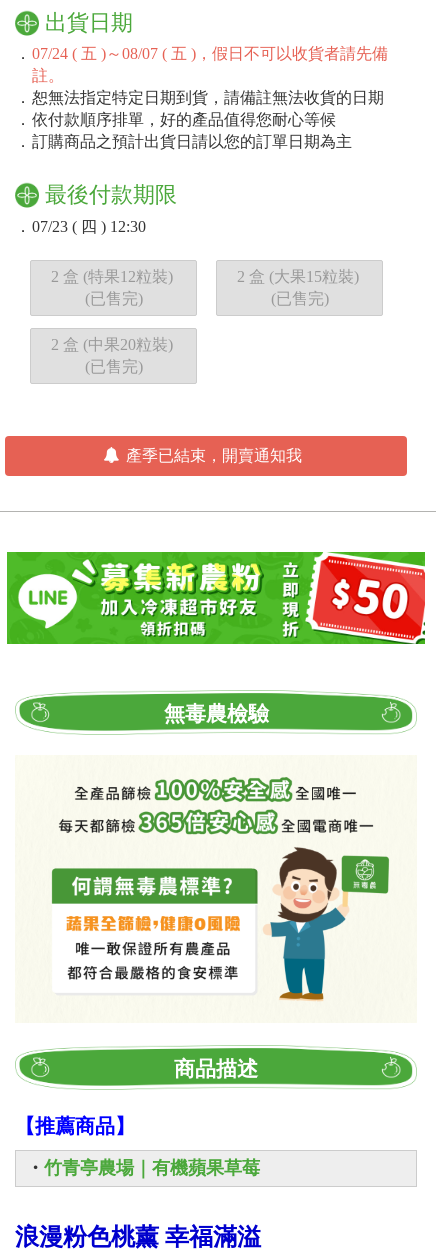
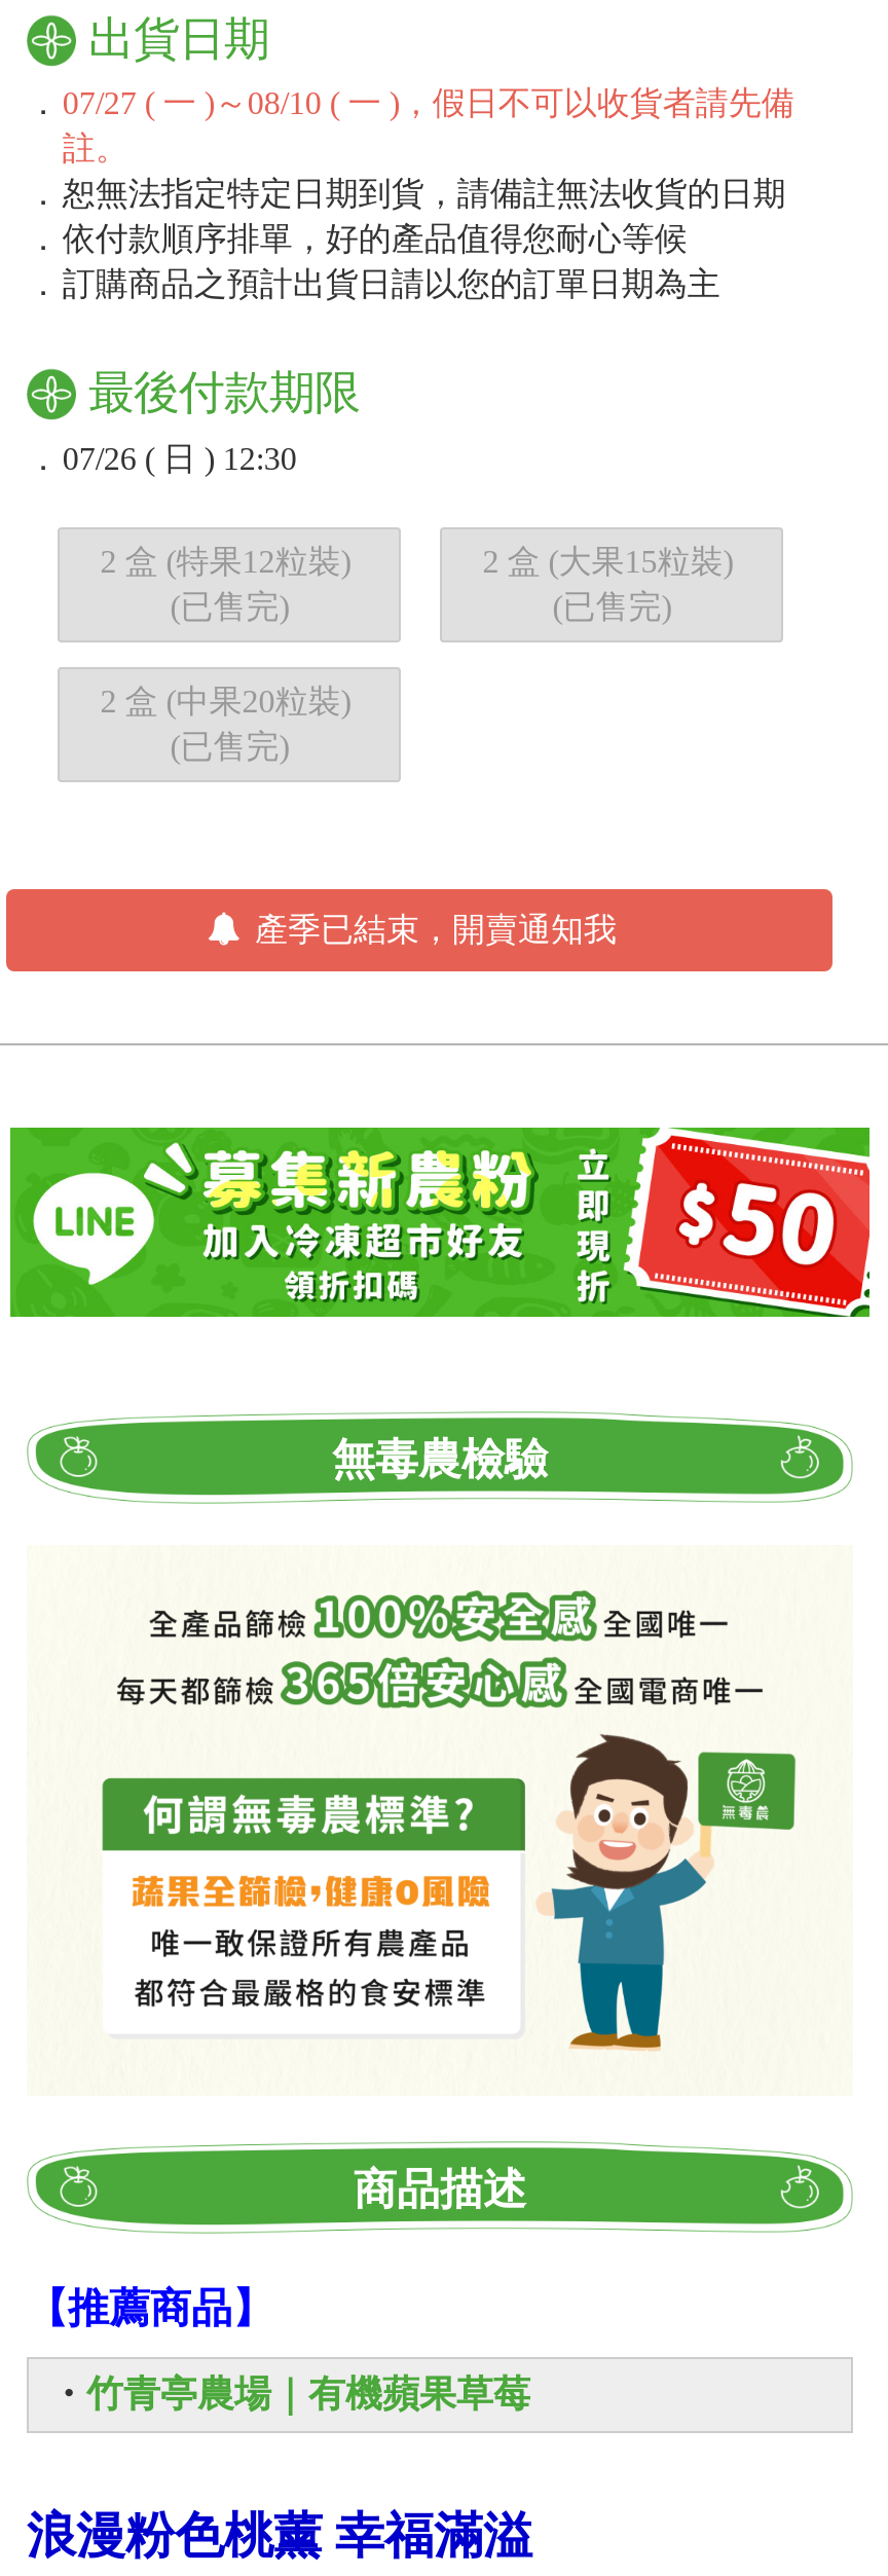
[15,45,388,62] ． 07/24 ( 五 )～08/07 ( 五 )，假日不可以收貨者請先備 -> [27,86,794,121] ． 07/27 ( 一 )～08/10 ( 一 )，假日不可以收貨者請先備
[15,217,146,234] ． 07/23 ( 四 ) 12:30 -> [27,440,297,475] ． 07/26 ( 日 ) 12:30

